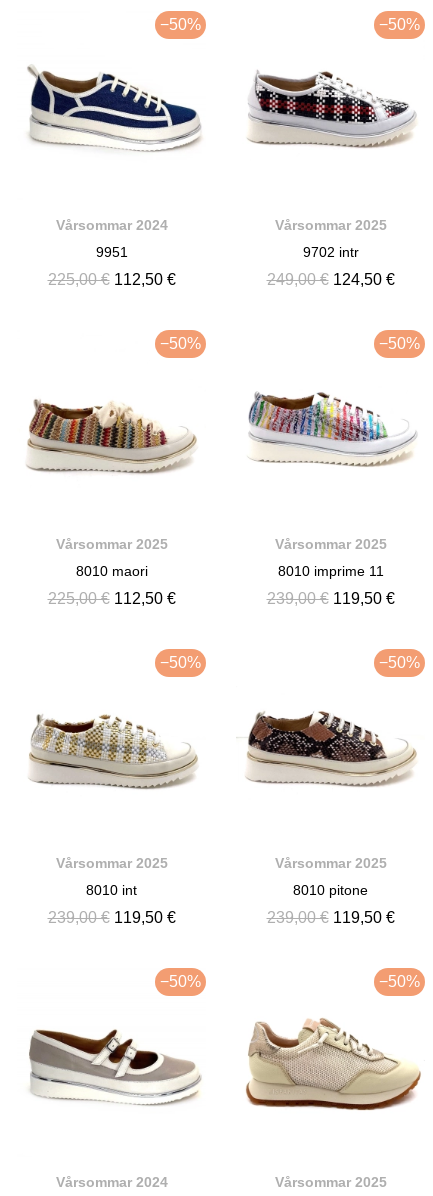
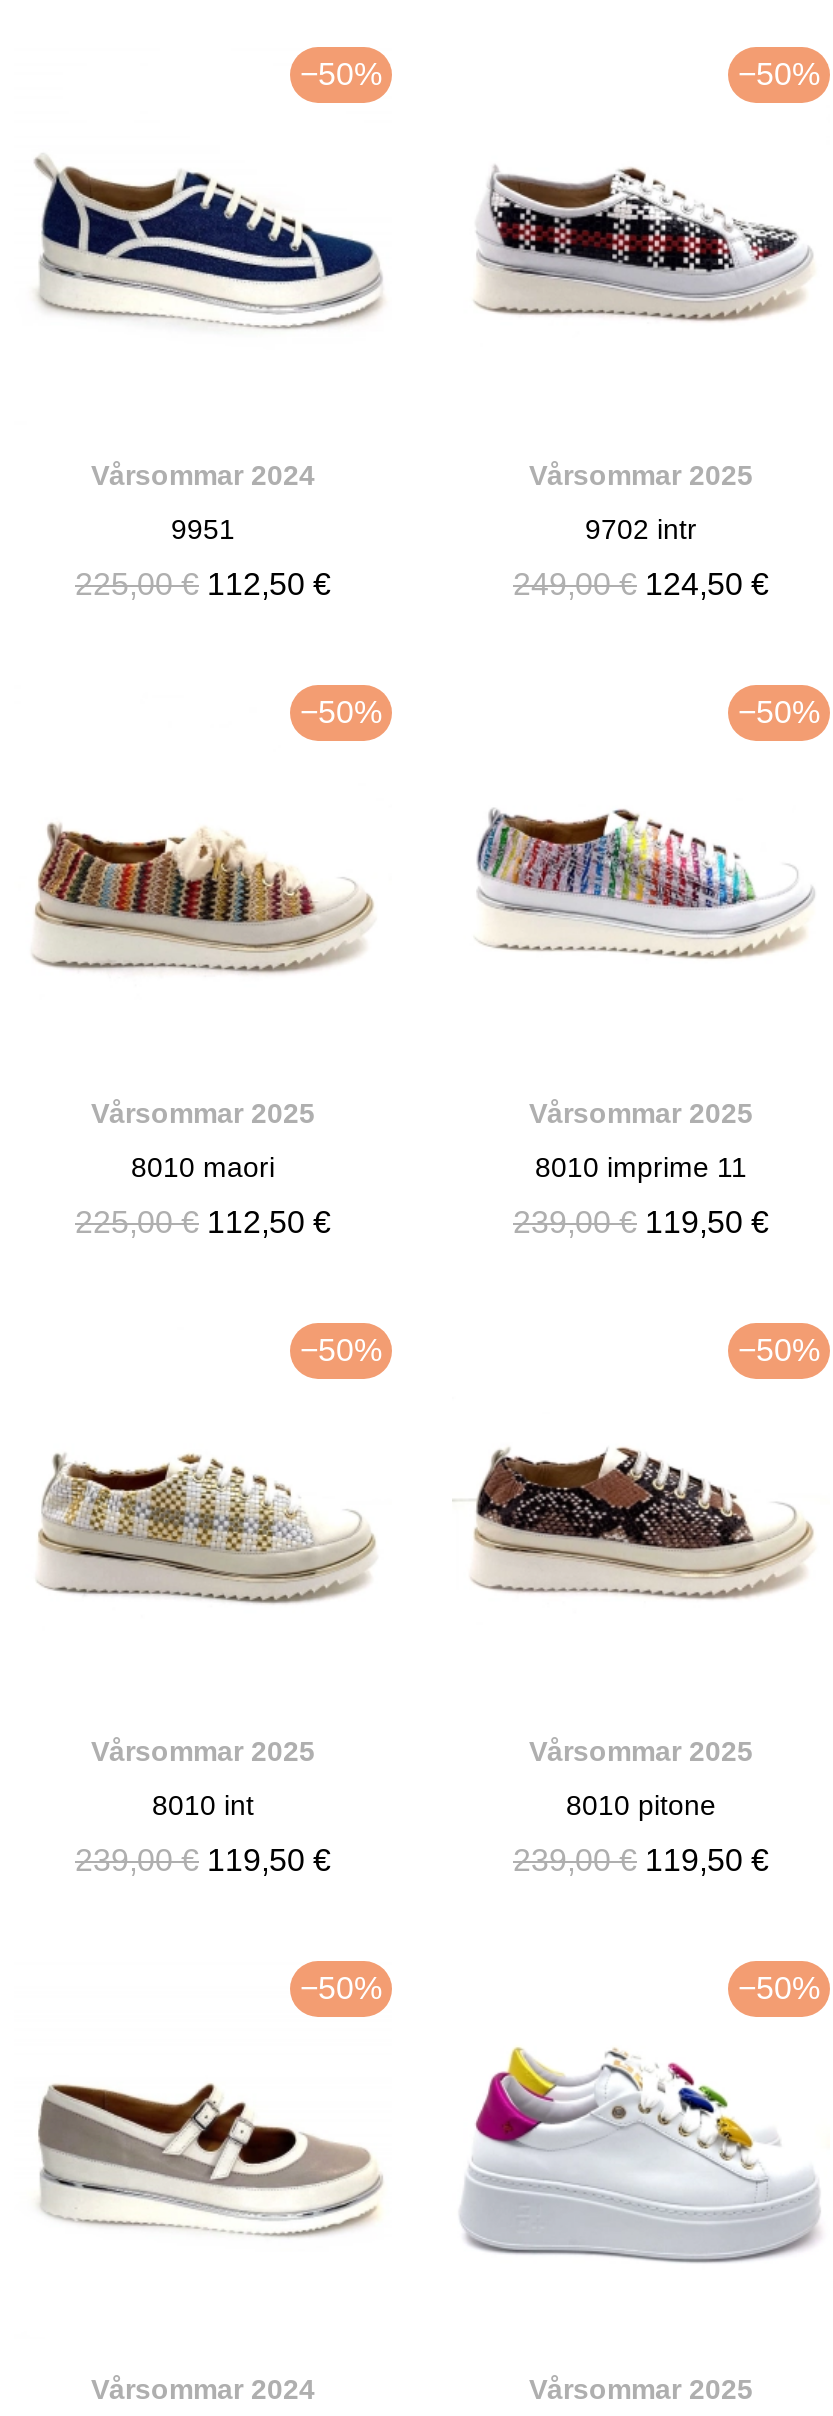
[241,1012,422,1119] [image] -> [460,2045,822,2265] [image]

